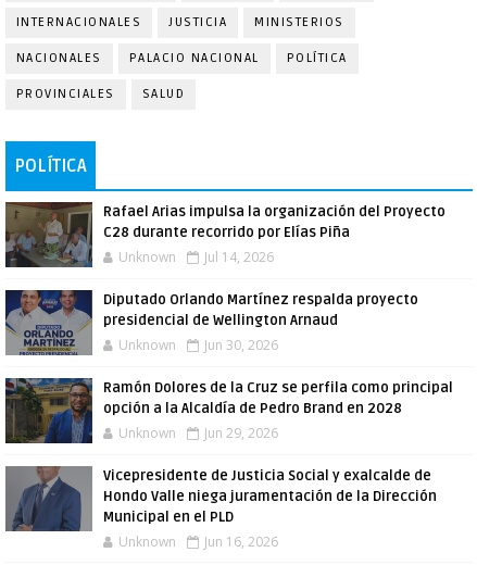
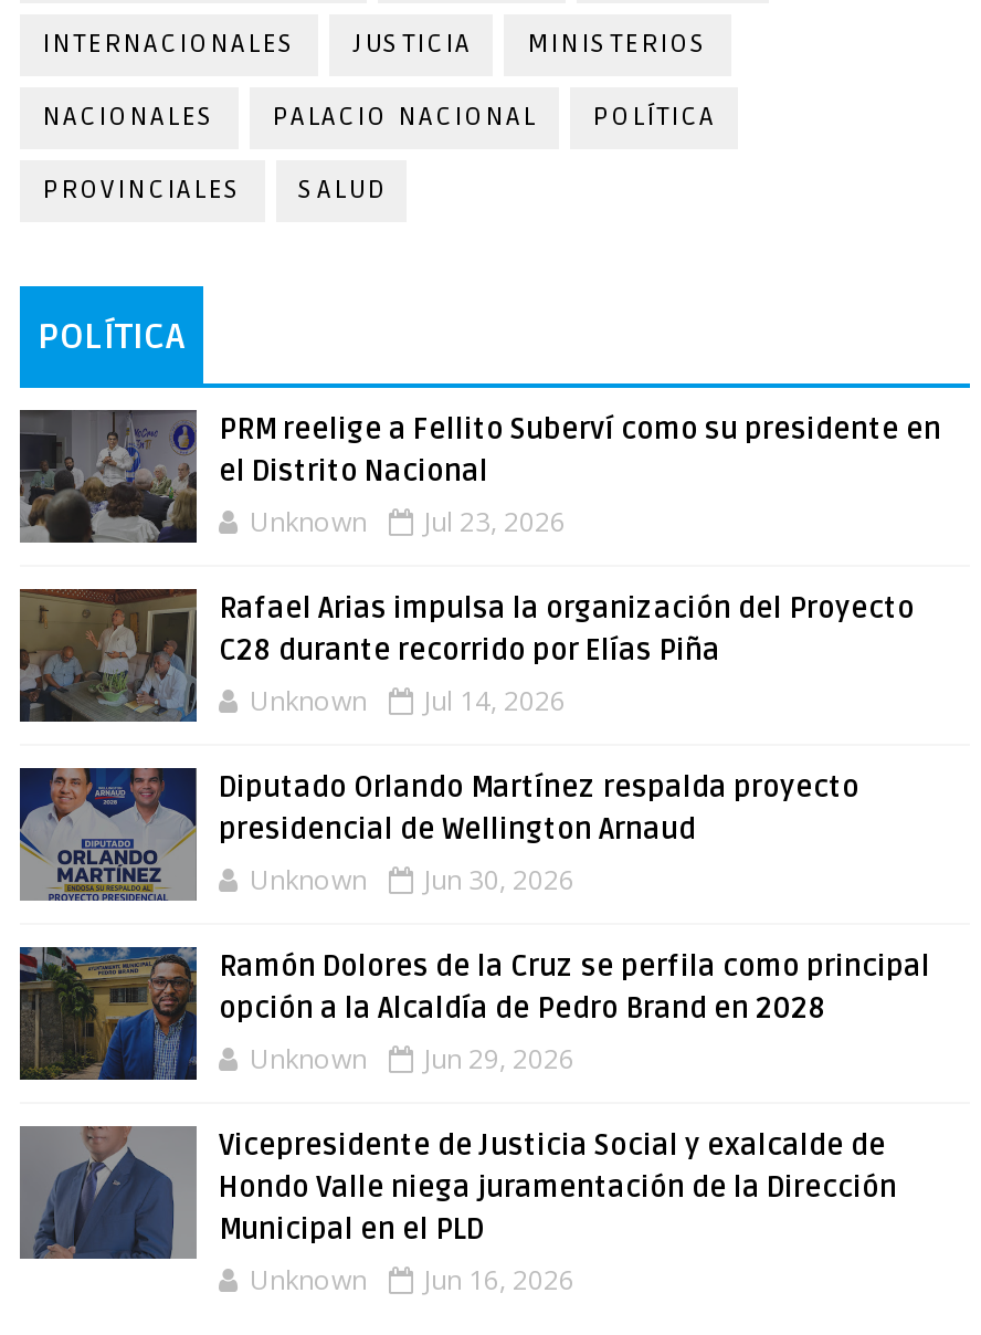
none -> [20,410,941,543] [image] | PRM reelige a Fellito Suberví como su presidente en | el Distrito Nacional | Unknown | Jul 23, 2026

